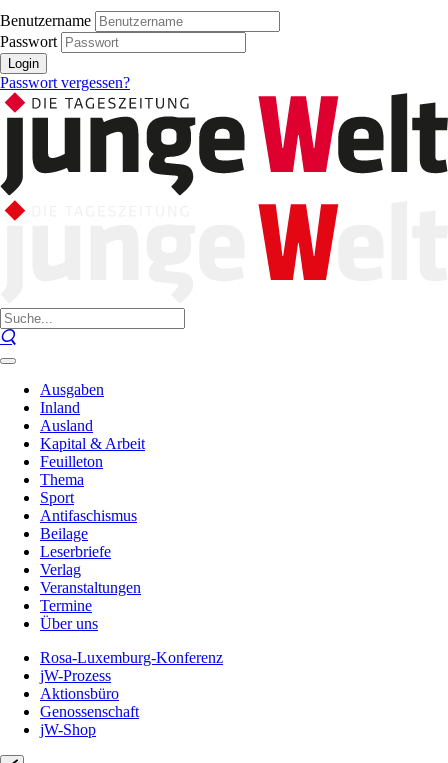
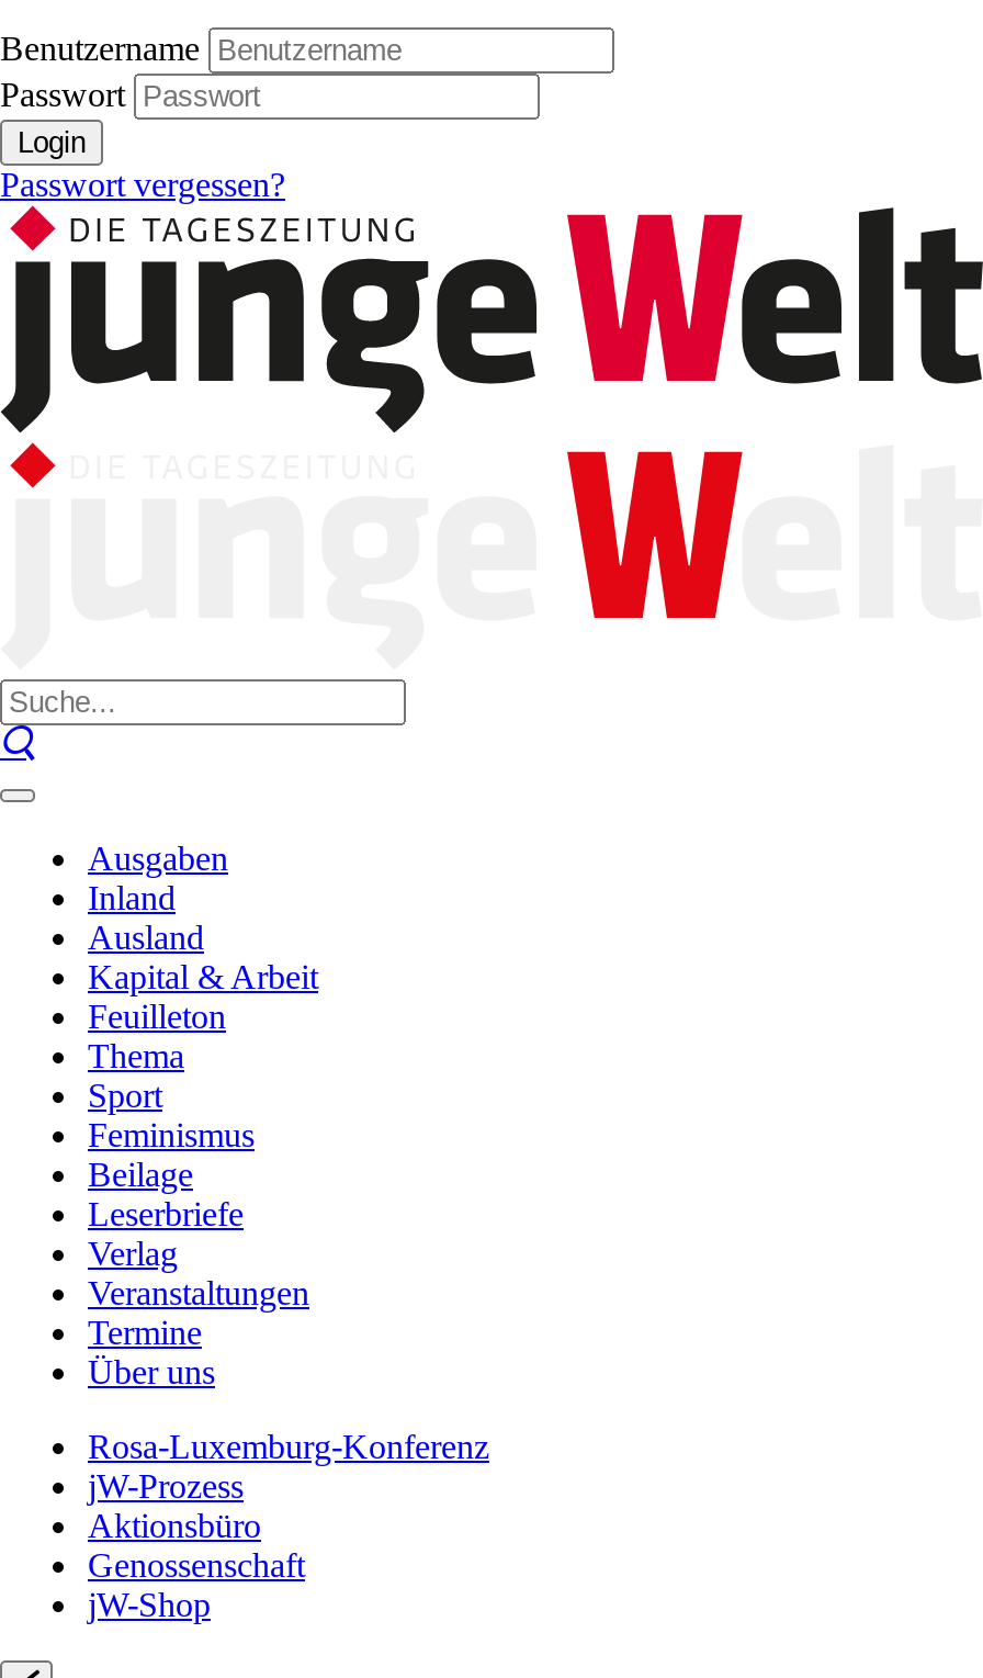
[40,507,137,524] Antifaschismus -> [88,1116,255,1153] Feminismus

